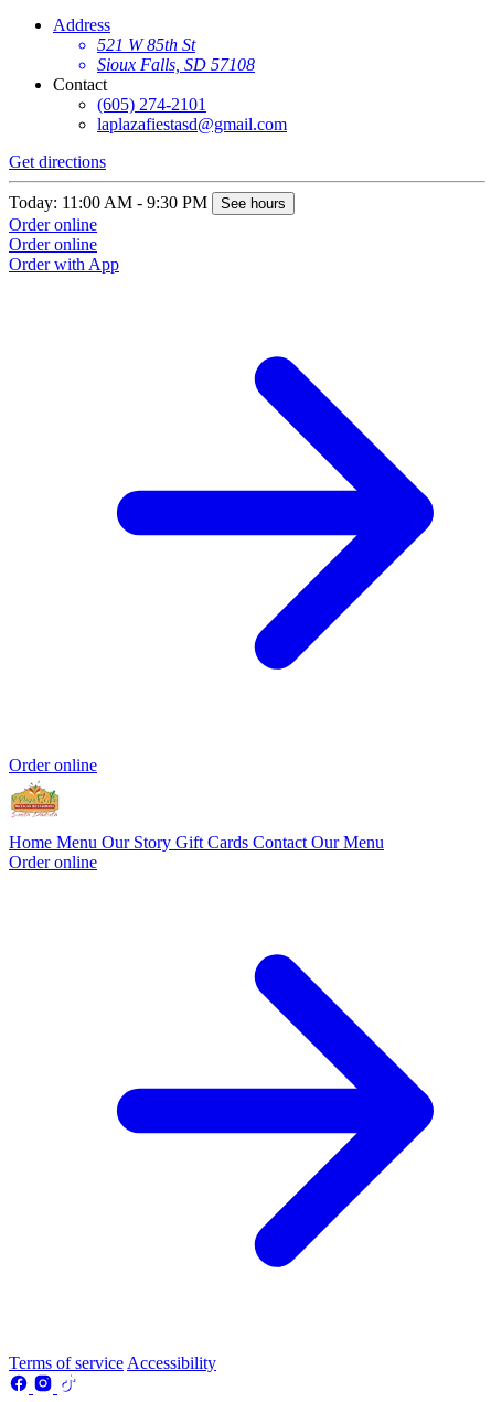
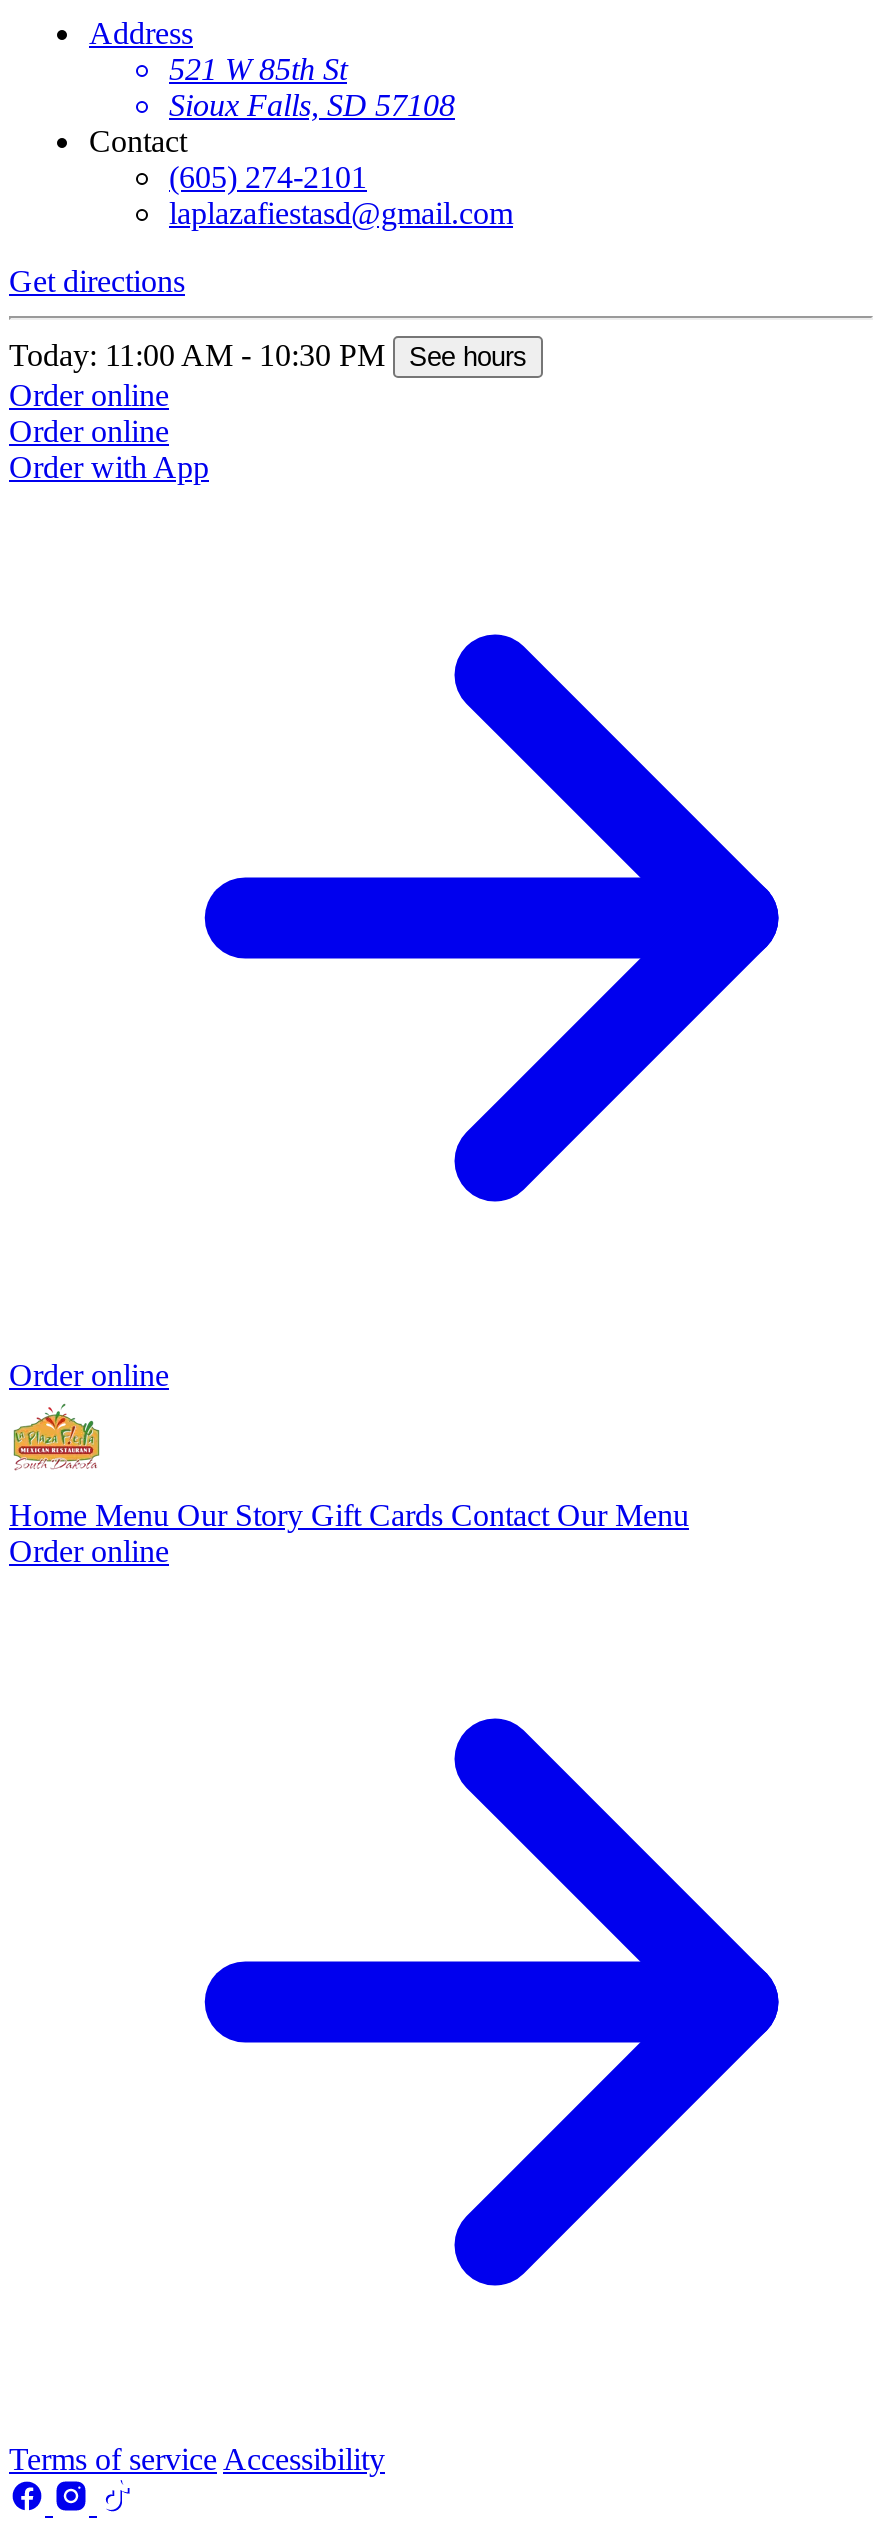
[9,193,286,212] Today: 11:00 AM - 9:30 PM See hours -> [9,338,527,372] Today: 11:00 AM - 10:30 PM See hours

